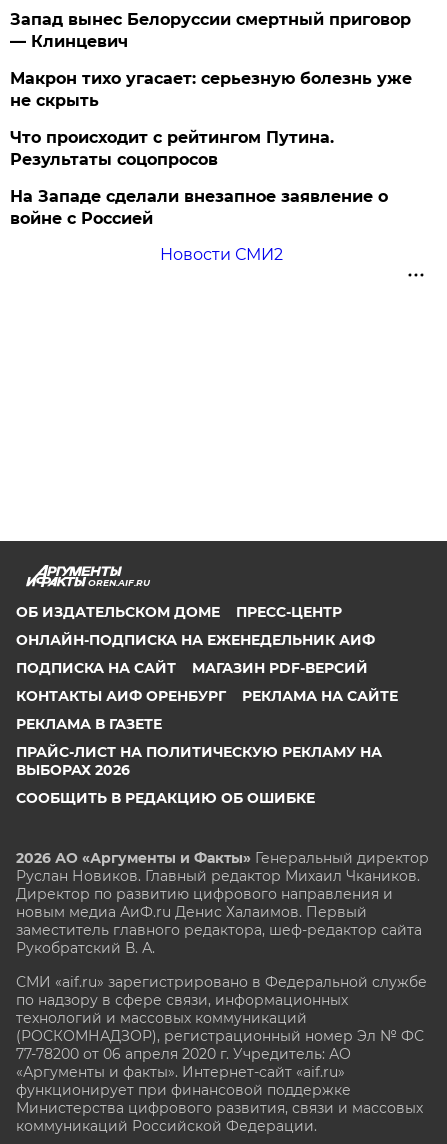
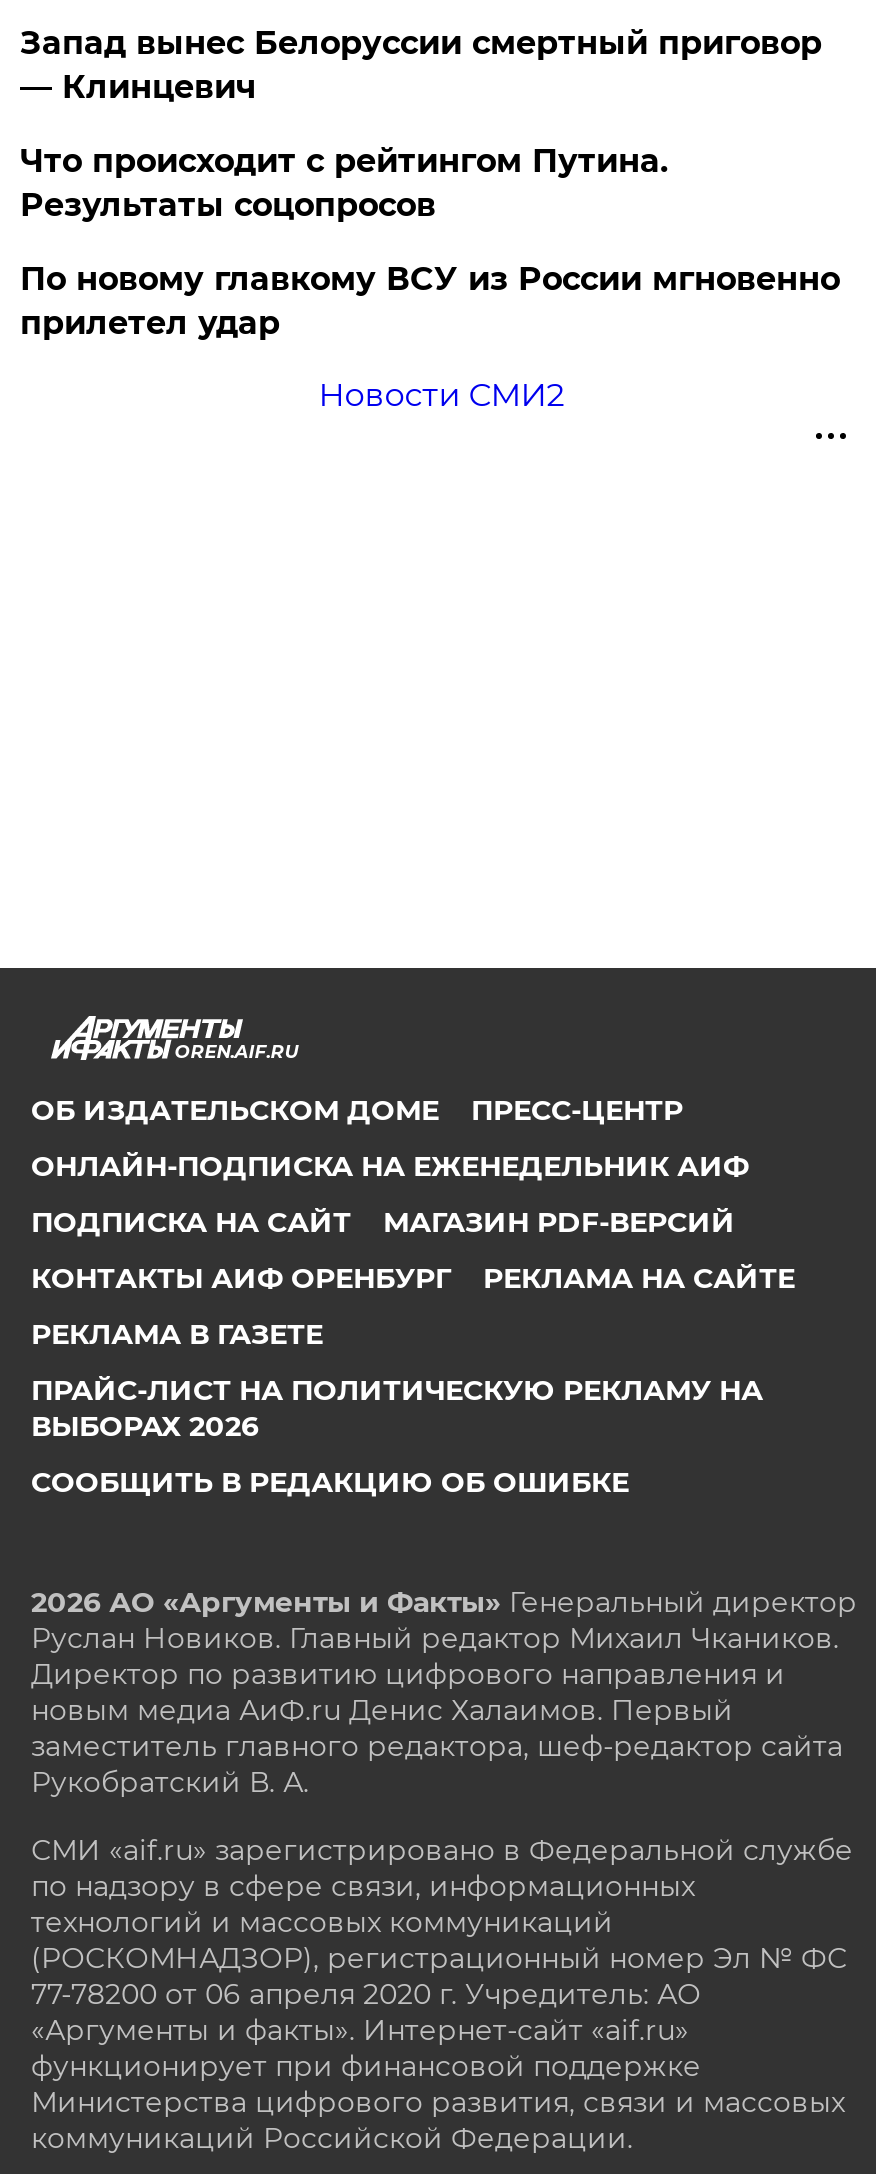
[10,69,412,110] Макрон тихо угасает: серьезную болезнь уже | не скрыть -> none
[10,187,388,228] На Западе сделали внезапное заявление о | войне с Россией -> [20,260,840,342] По новому главкому ВСУ из России мгновенно | прилетел удар

